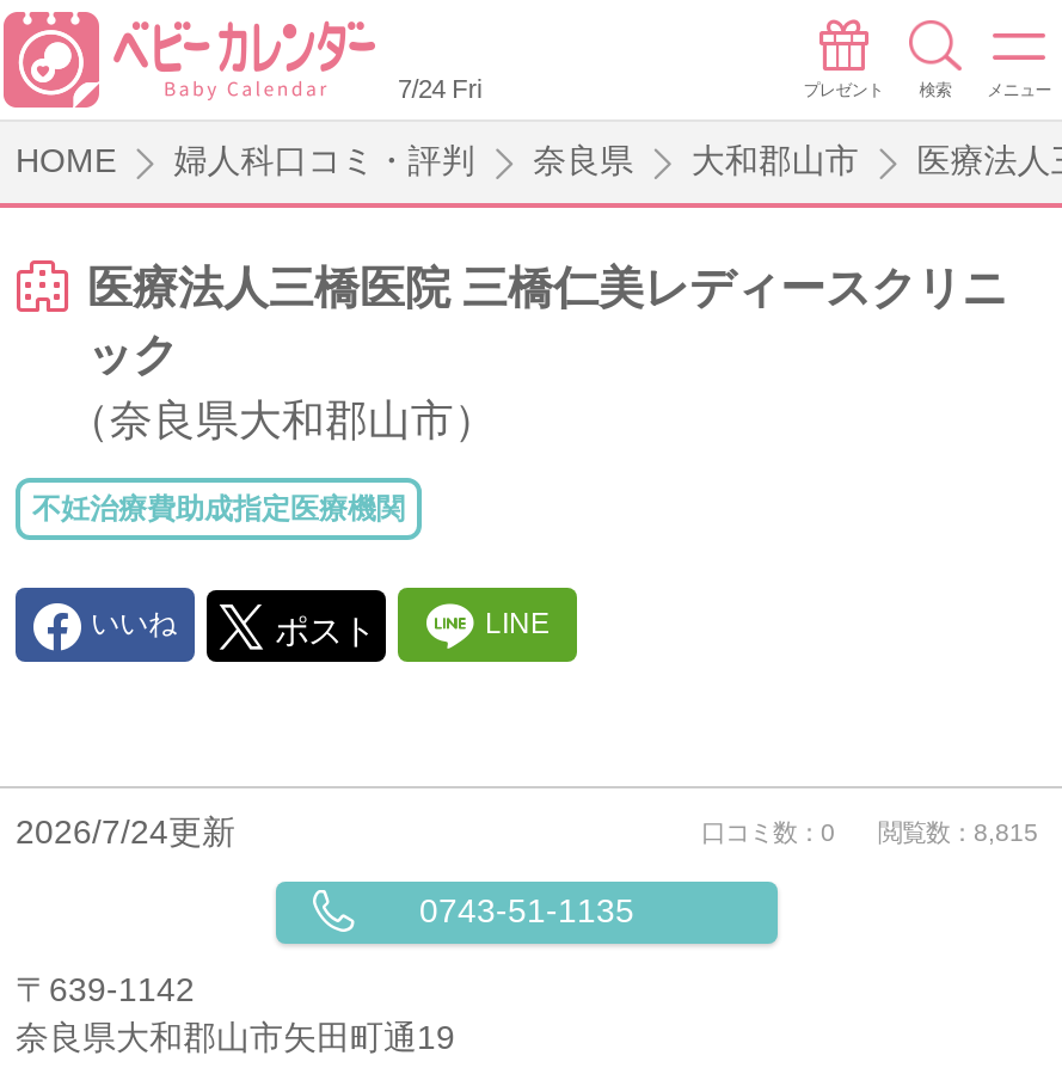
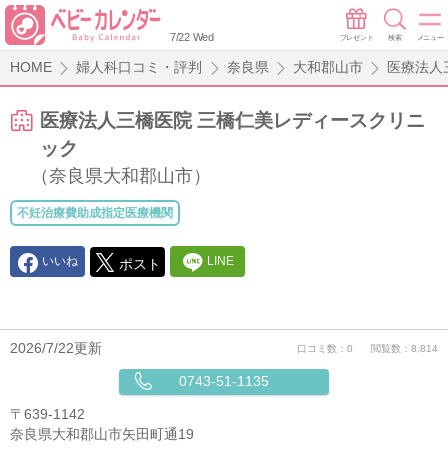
[398,74,481,103] 7/24 Fri -> [170,31,214,43] 7/22 Wed
[16,814,235,850] 2026/7/24更新 -> [10,341,102,356] 2026/7/22更新
[701,819,1038,845] 口コミ数：0 閲覧数：8,815 -> [297,343,438,354] 口コミ数：0 閲覧数：8,814

